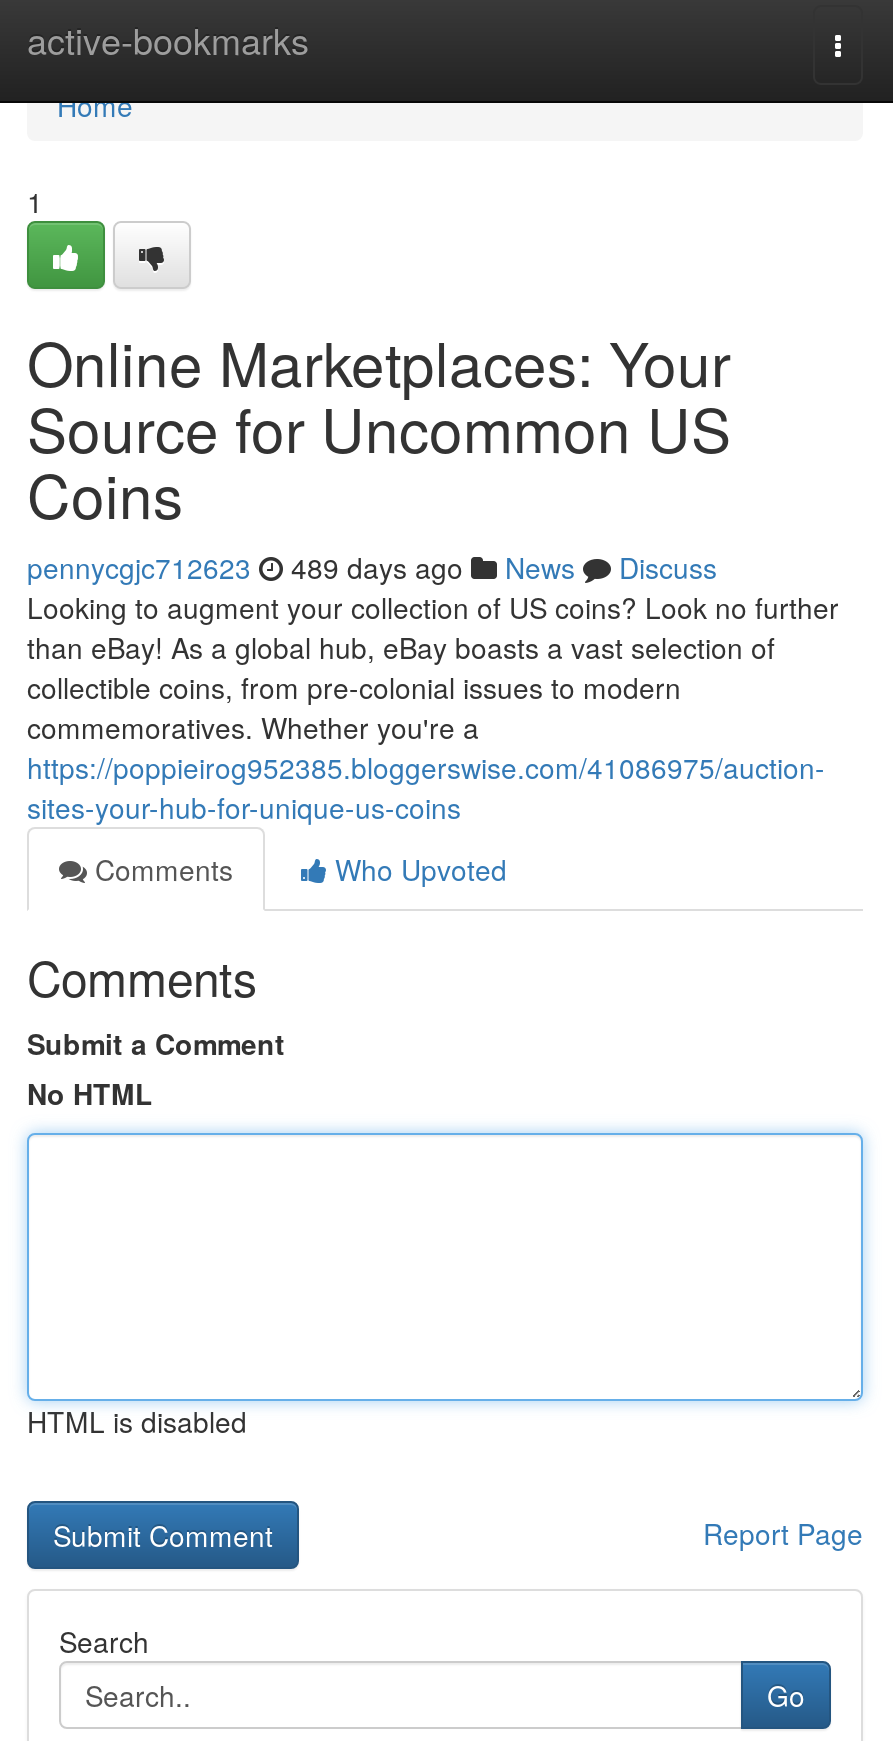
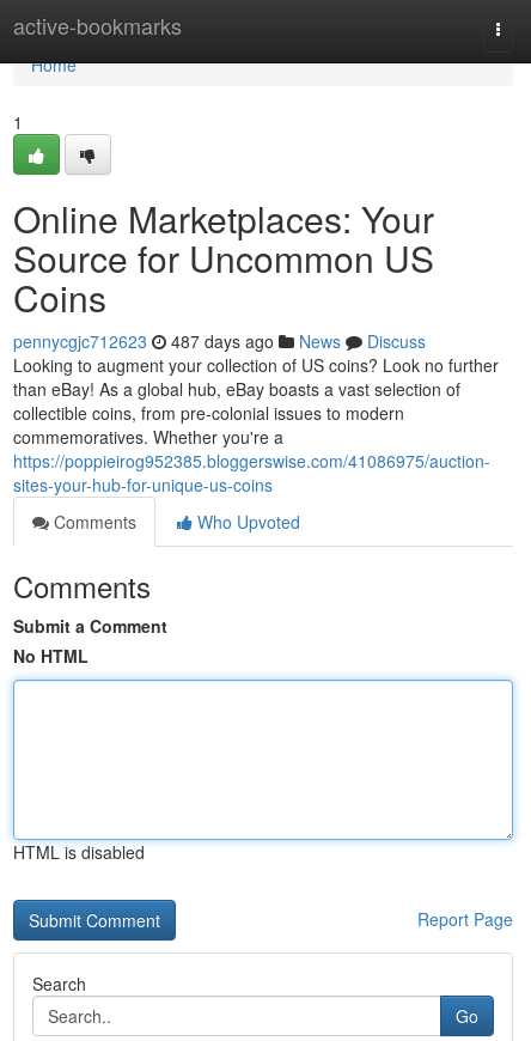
[27,547,717,587] pennycgjc712623 489 days ago News Discuss -> [13,329,426,353] pennycgjc712623 487 days ago News Discuss

